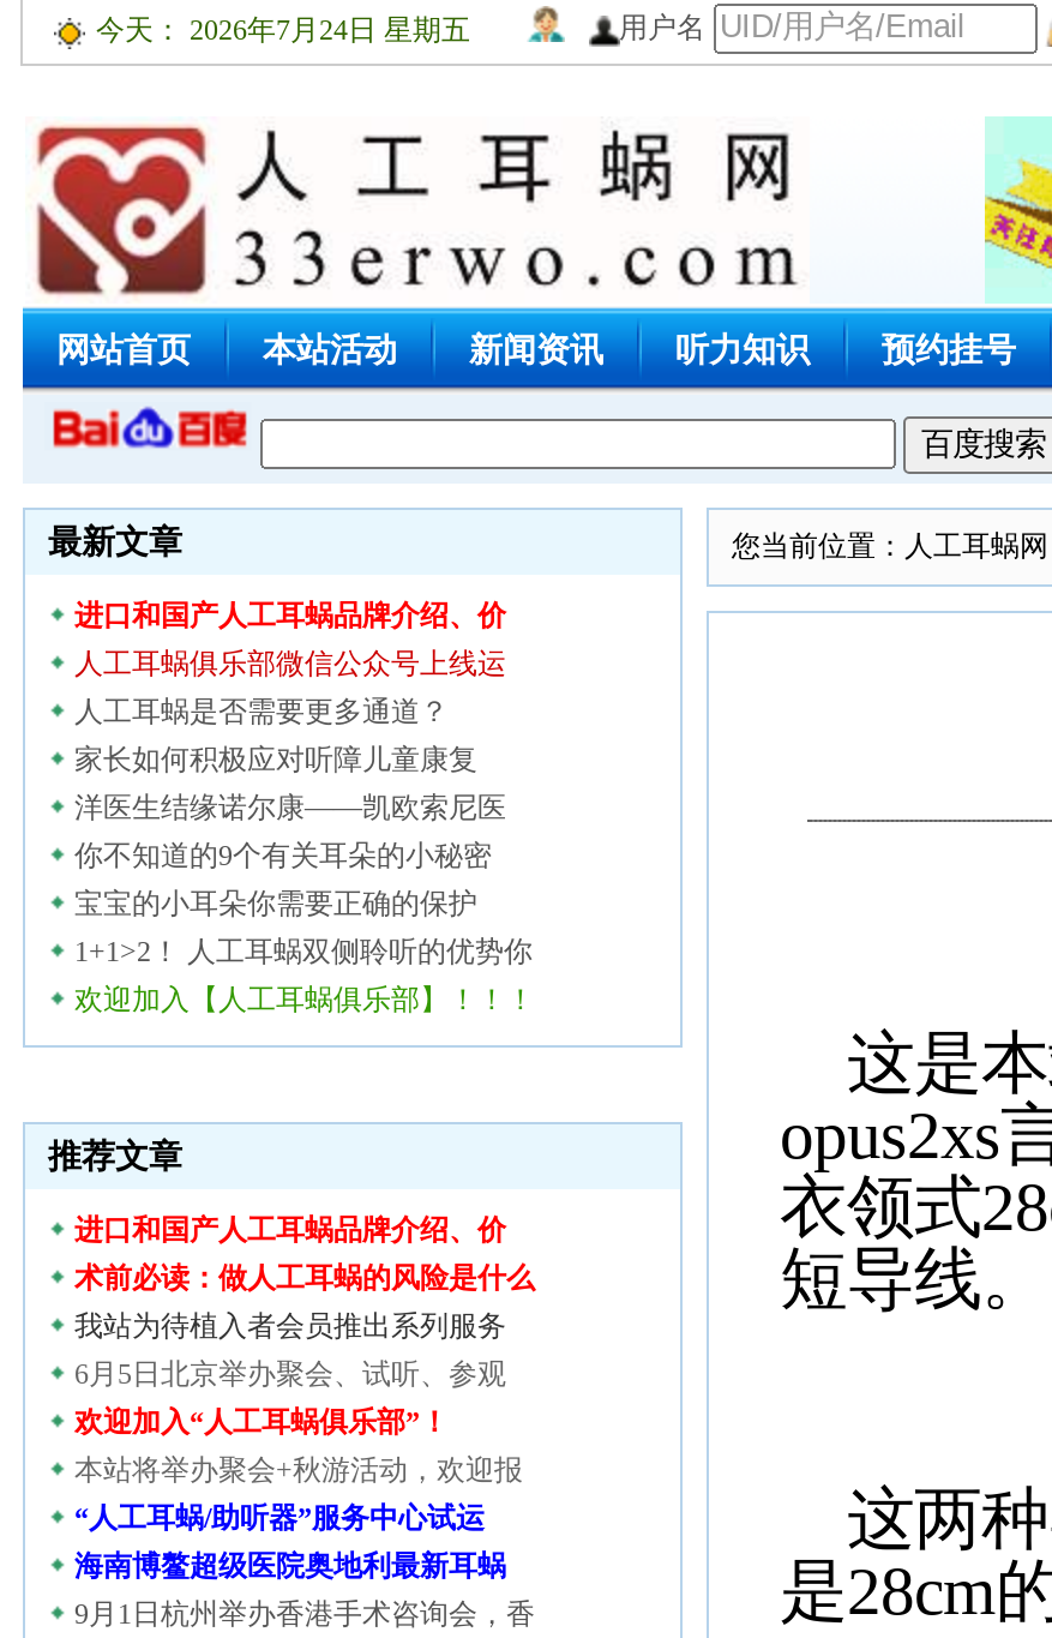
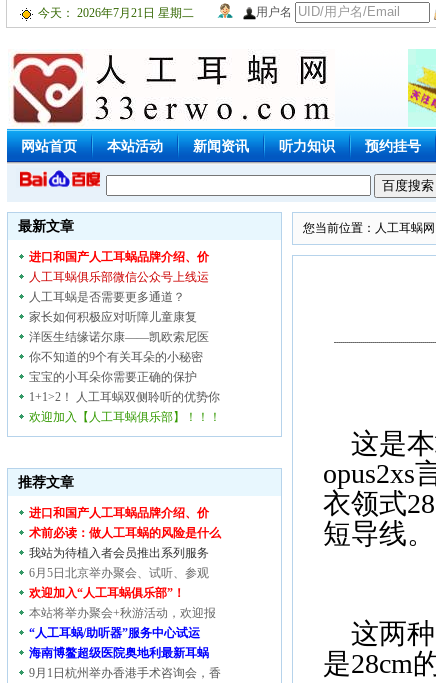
[96,13,470,47] 今天：2026年7月24日 星期五 -> [37,6,193,20] 今天：2026年7月21日 星期二

